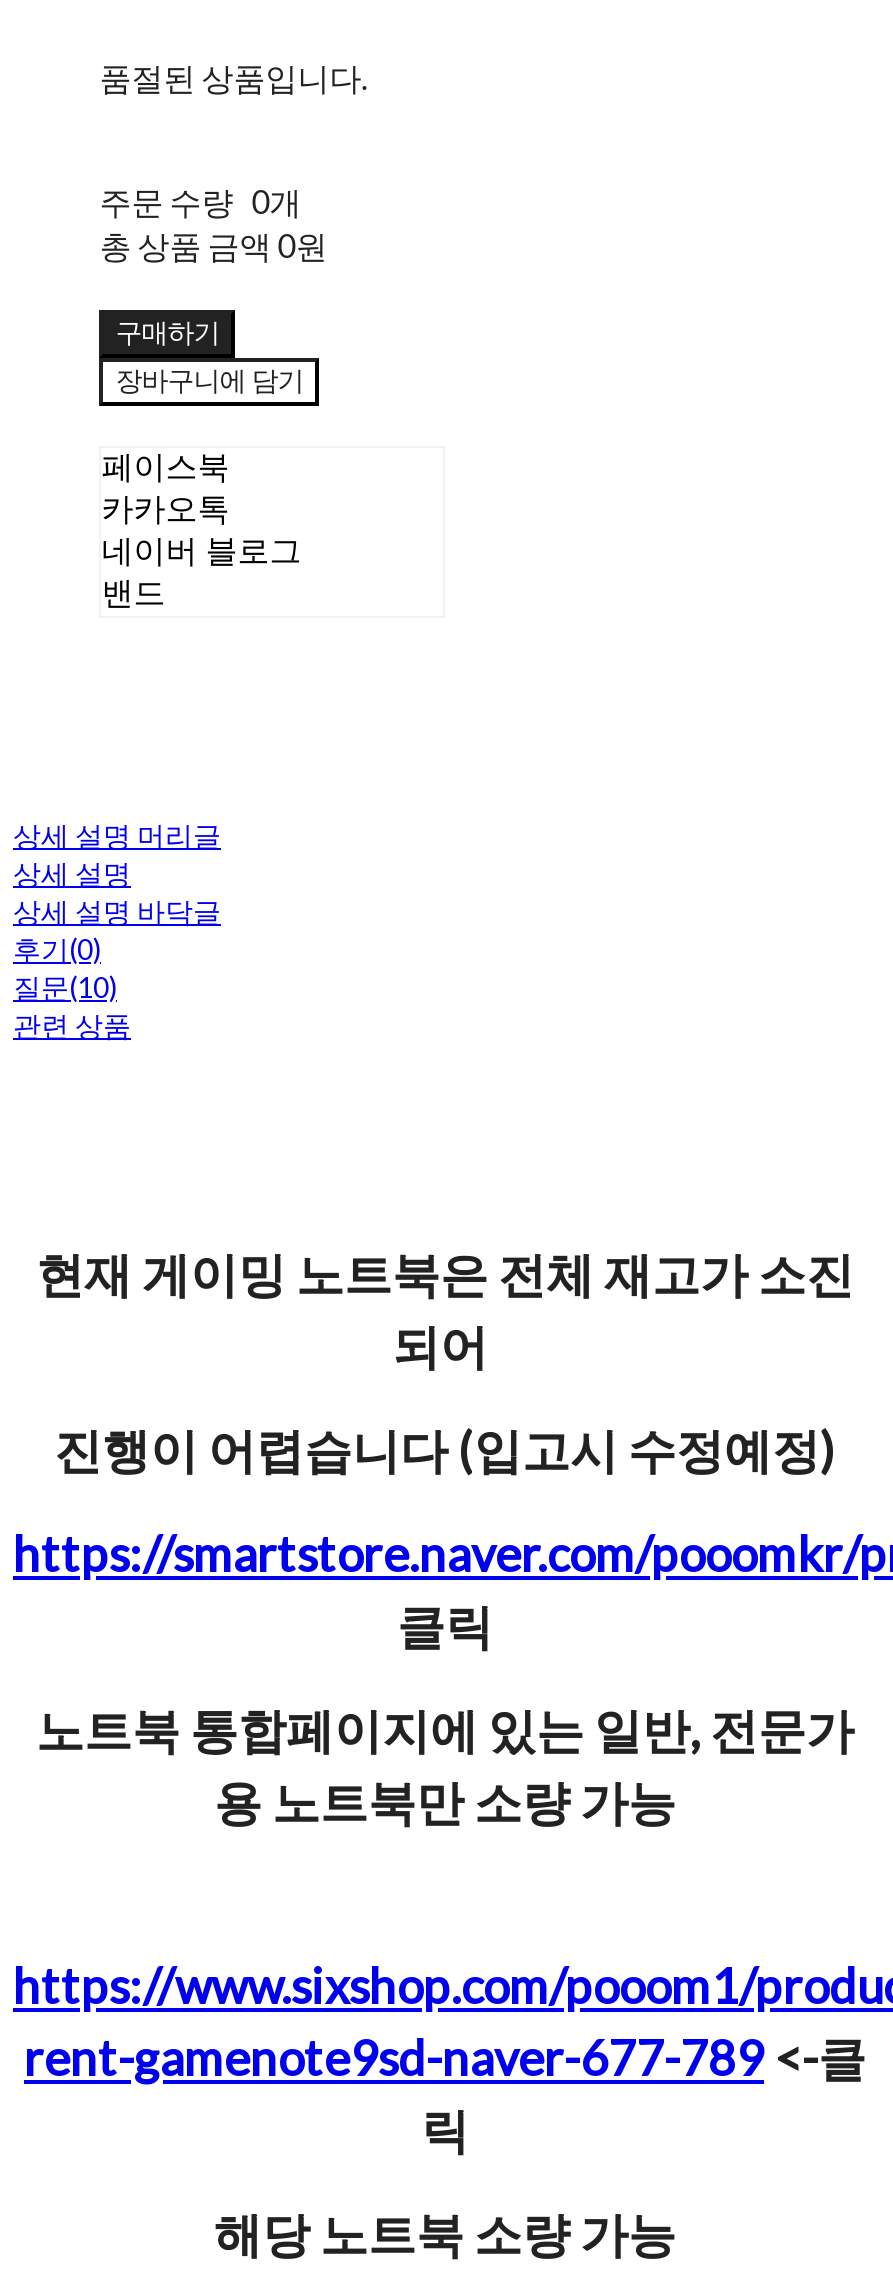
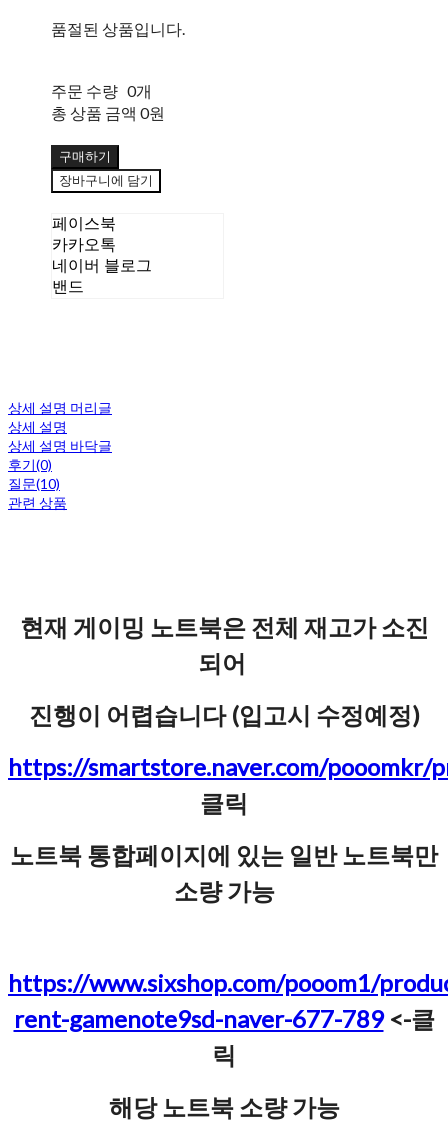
[36,1700,854,1830] 노트북 통합페이지에 있는 일반, 전문가 | 용 노트북만 소량 가능 -> [10,840,438,905] 노트북 통합페이지에 있는 일반 노트북만 | 소량 가능

